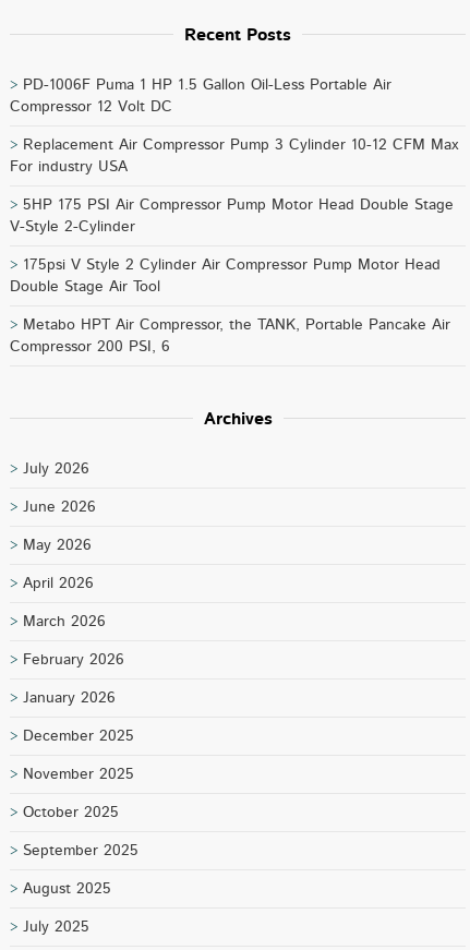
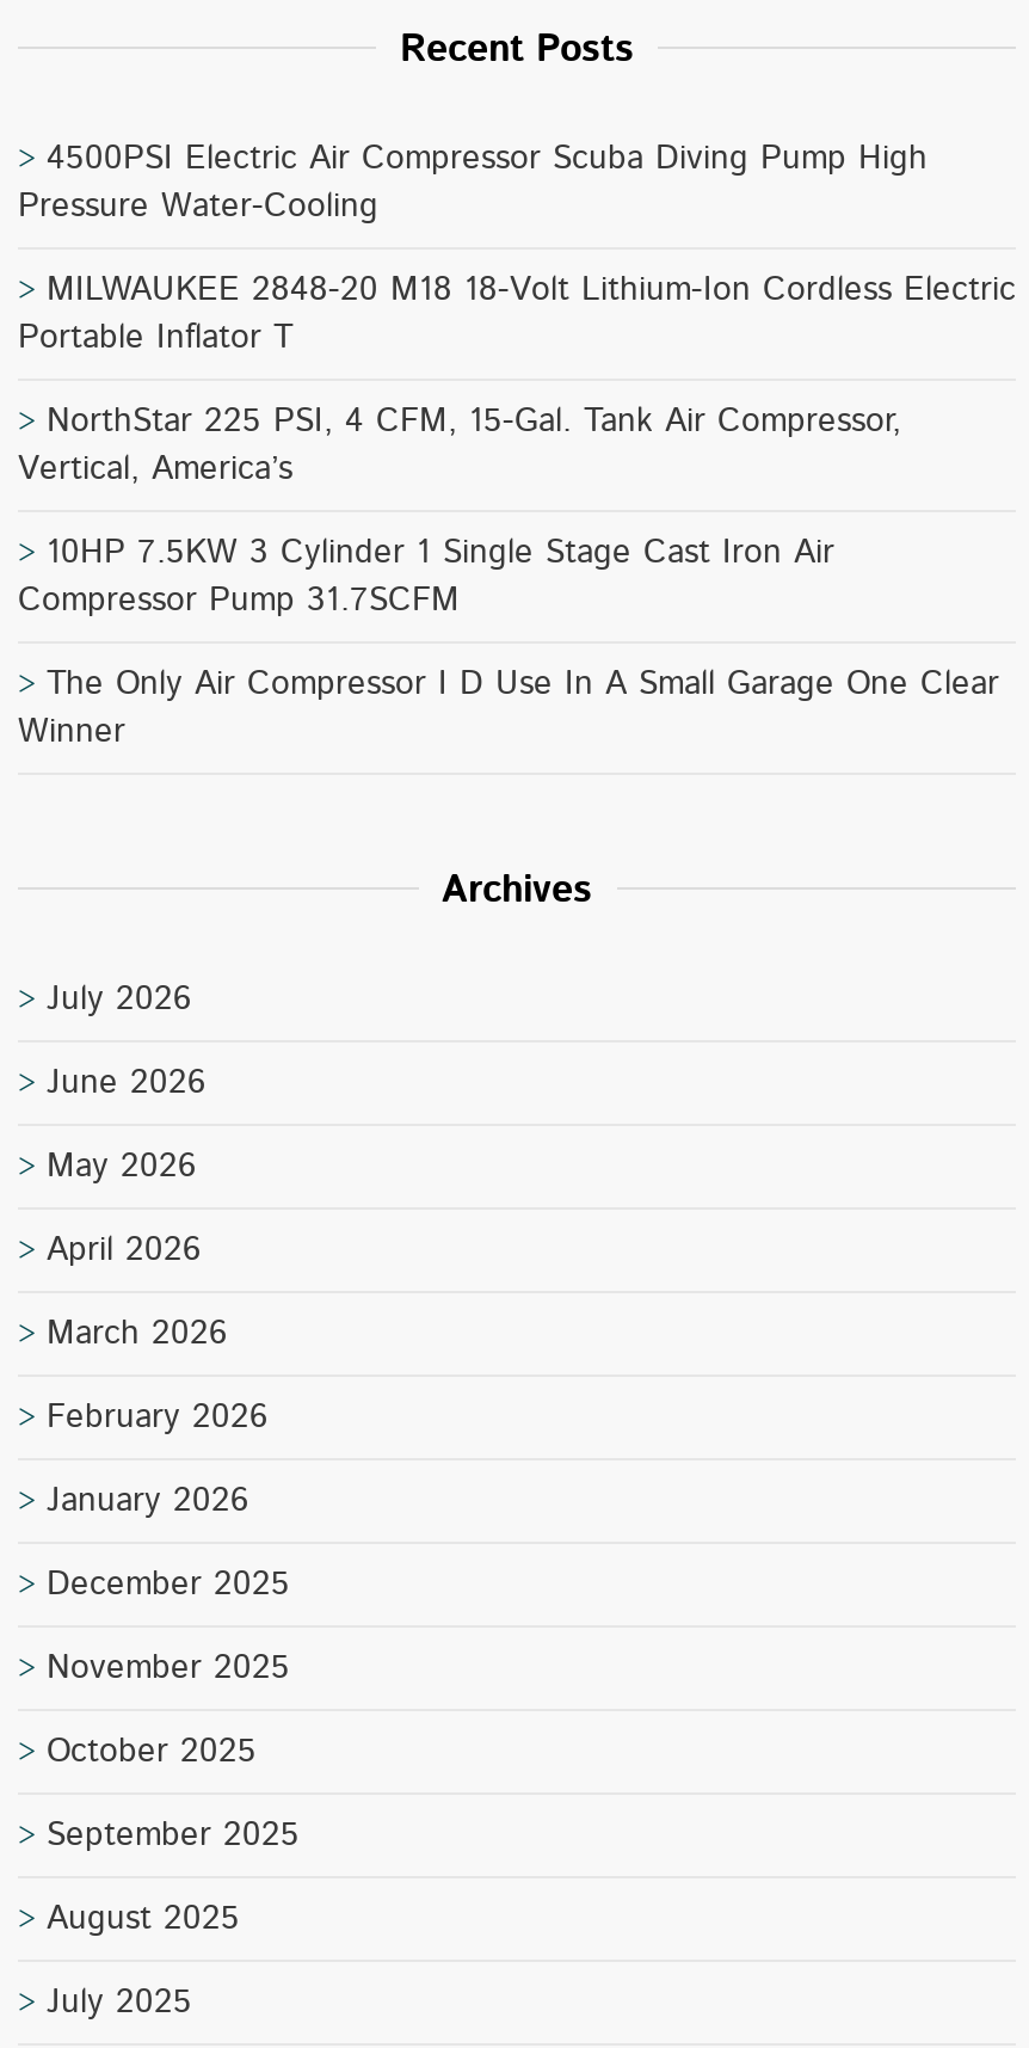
[10,77,391,115] PD-1006F Puma 1 HP 1.5 Gallon Oil-Less Portable Air | Compressor 12 Volt DC -> [18,142,928,223] 4500PSI Electric Air Compressor Scuba Diving Pump High | Pressure Water-Cooling
[10,137,459,175] Replacement Air Compressor Pump 3 Cylinder 10-12 CFM Max | For industry USA -> [18,273,1016,355] MILWAUKEE 2848-20 M18 18-Volt Lithium-Ion Cordless Electric | Portable Inflator T
[10,197,454,235] 5HP 175 PSI Air Compressor Pump Motor Head Double Stage | V-Style 2-Cylinder -> [18,405,901,486] NorthStar 225 PSI, 4 CFM, 15-Gal. Tank Air Compressor, | Vertical, America’s
[10,257,441,294] 175psi V Style 2 Cylinder Air Compressor Pump Motor Head | Double Stage Air Tool -> [18,536,834,617] 10HP 7.5KW 3 Cylinder 1 Single Stage Cast Iron Air | Compressor Pump 31.7SCFM
[10,317,450,354] Metabo HPT Air Compressor, the TANK, Portable Pancake Air | Compressor 200 PSI, 6 -> [18,668,999,749] The Only Air Compressor I D Use In A Small Garage One Clear | Winner

